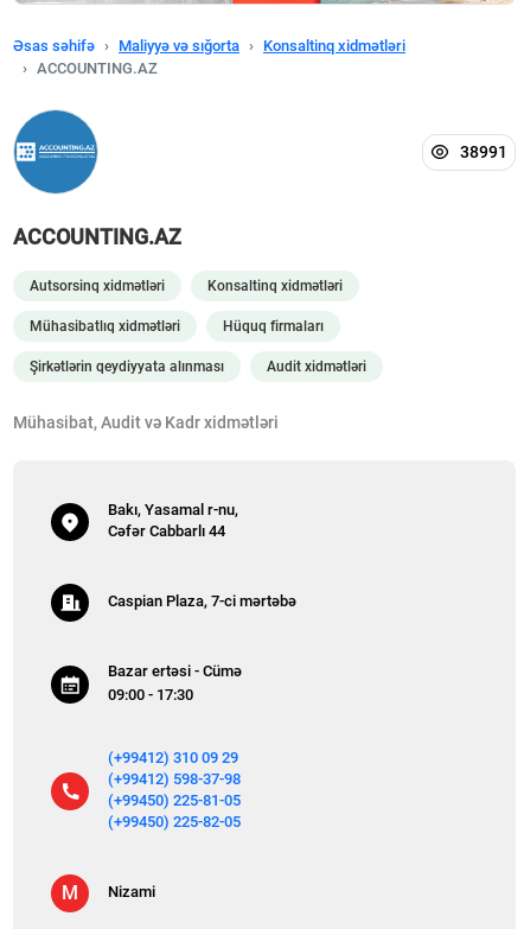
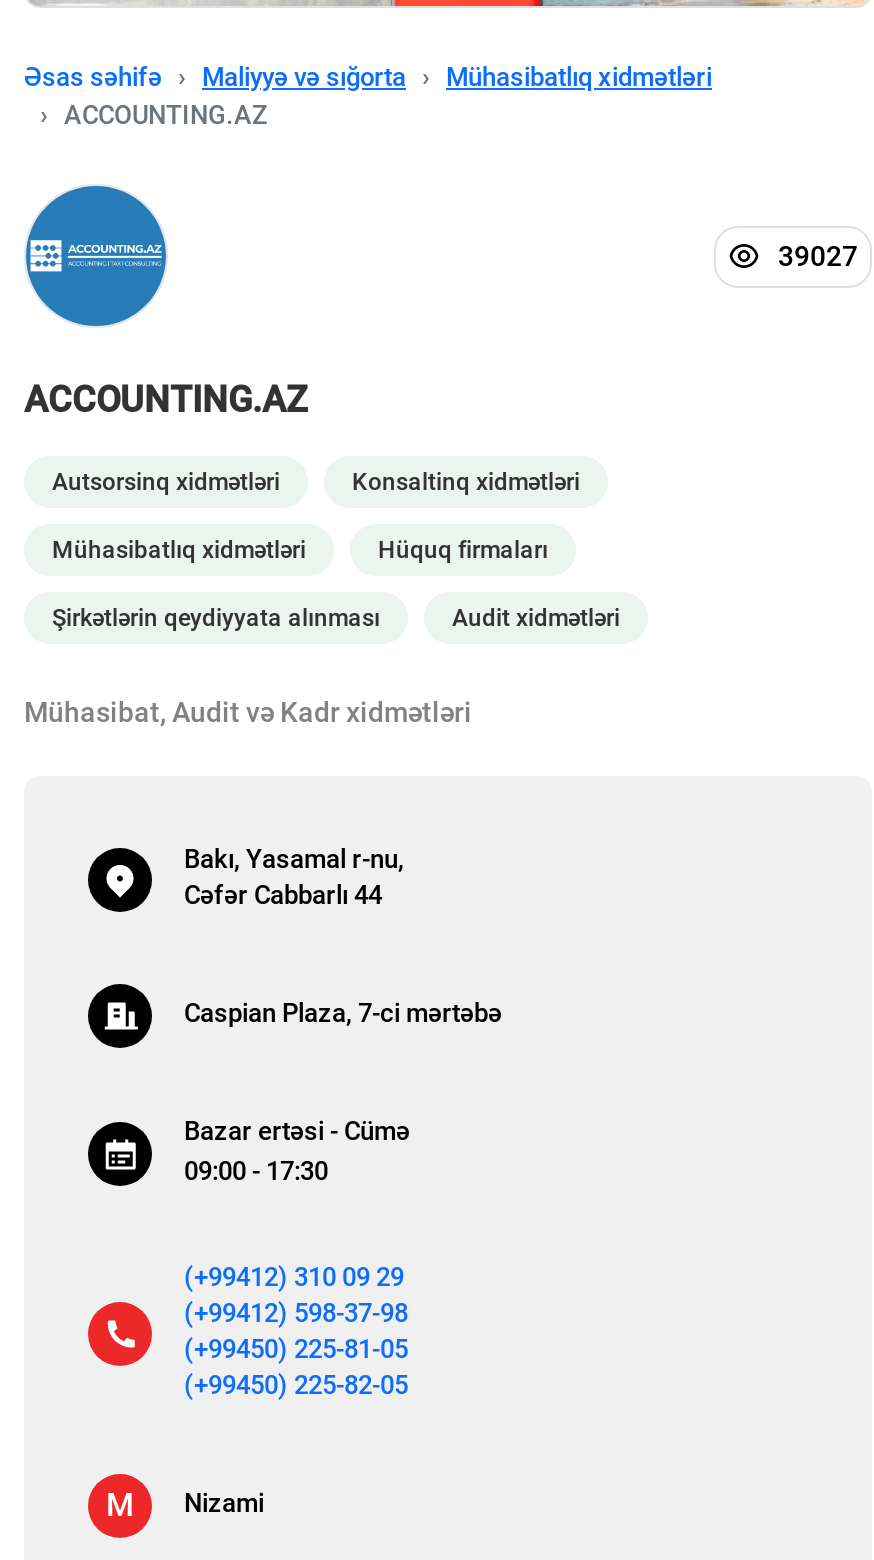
[263,37,405,55] Konsaltinq xidmətləri -> [446,62,712,92] Mühasibatlıq xidmətləri
[460,142,507,161] 38991 -> [778,239,858,271] 39027

